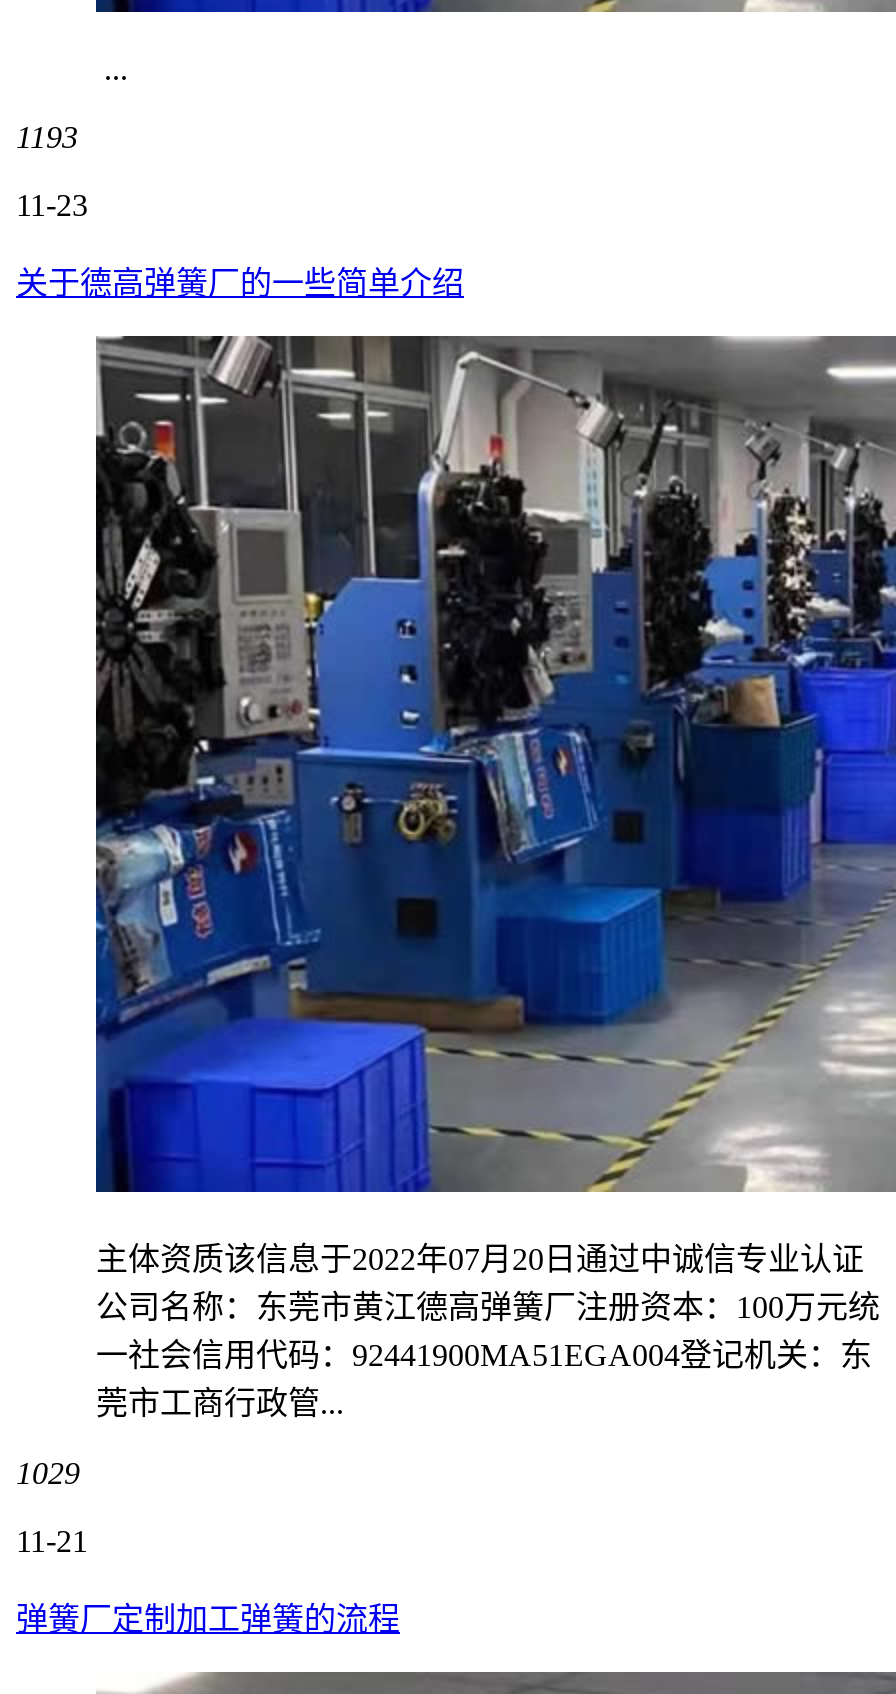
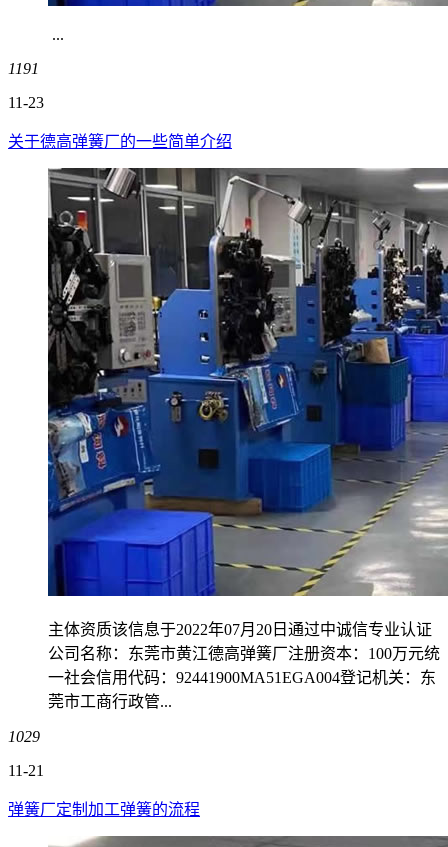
[16,121,78,155] 1193 -> [8,60,39,77] 1191

